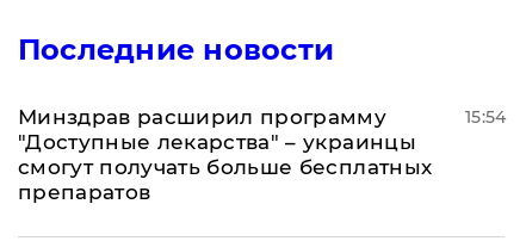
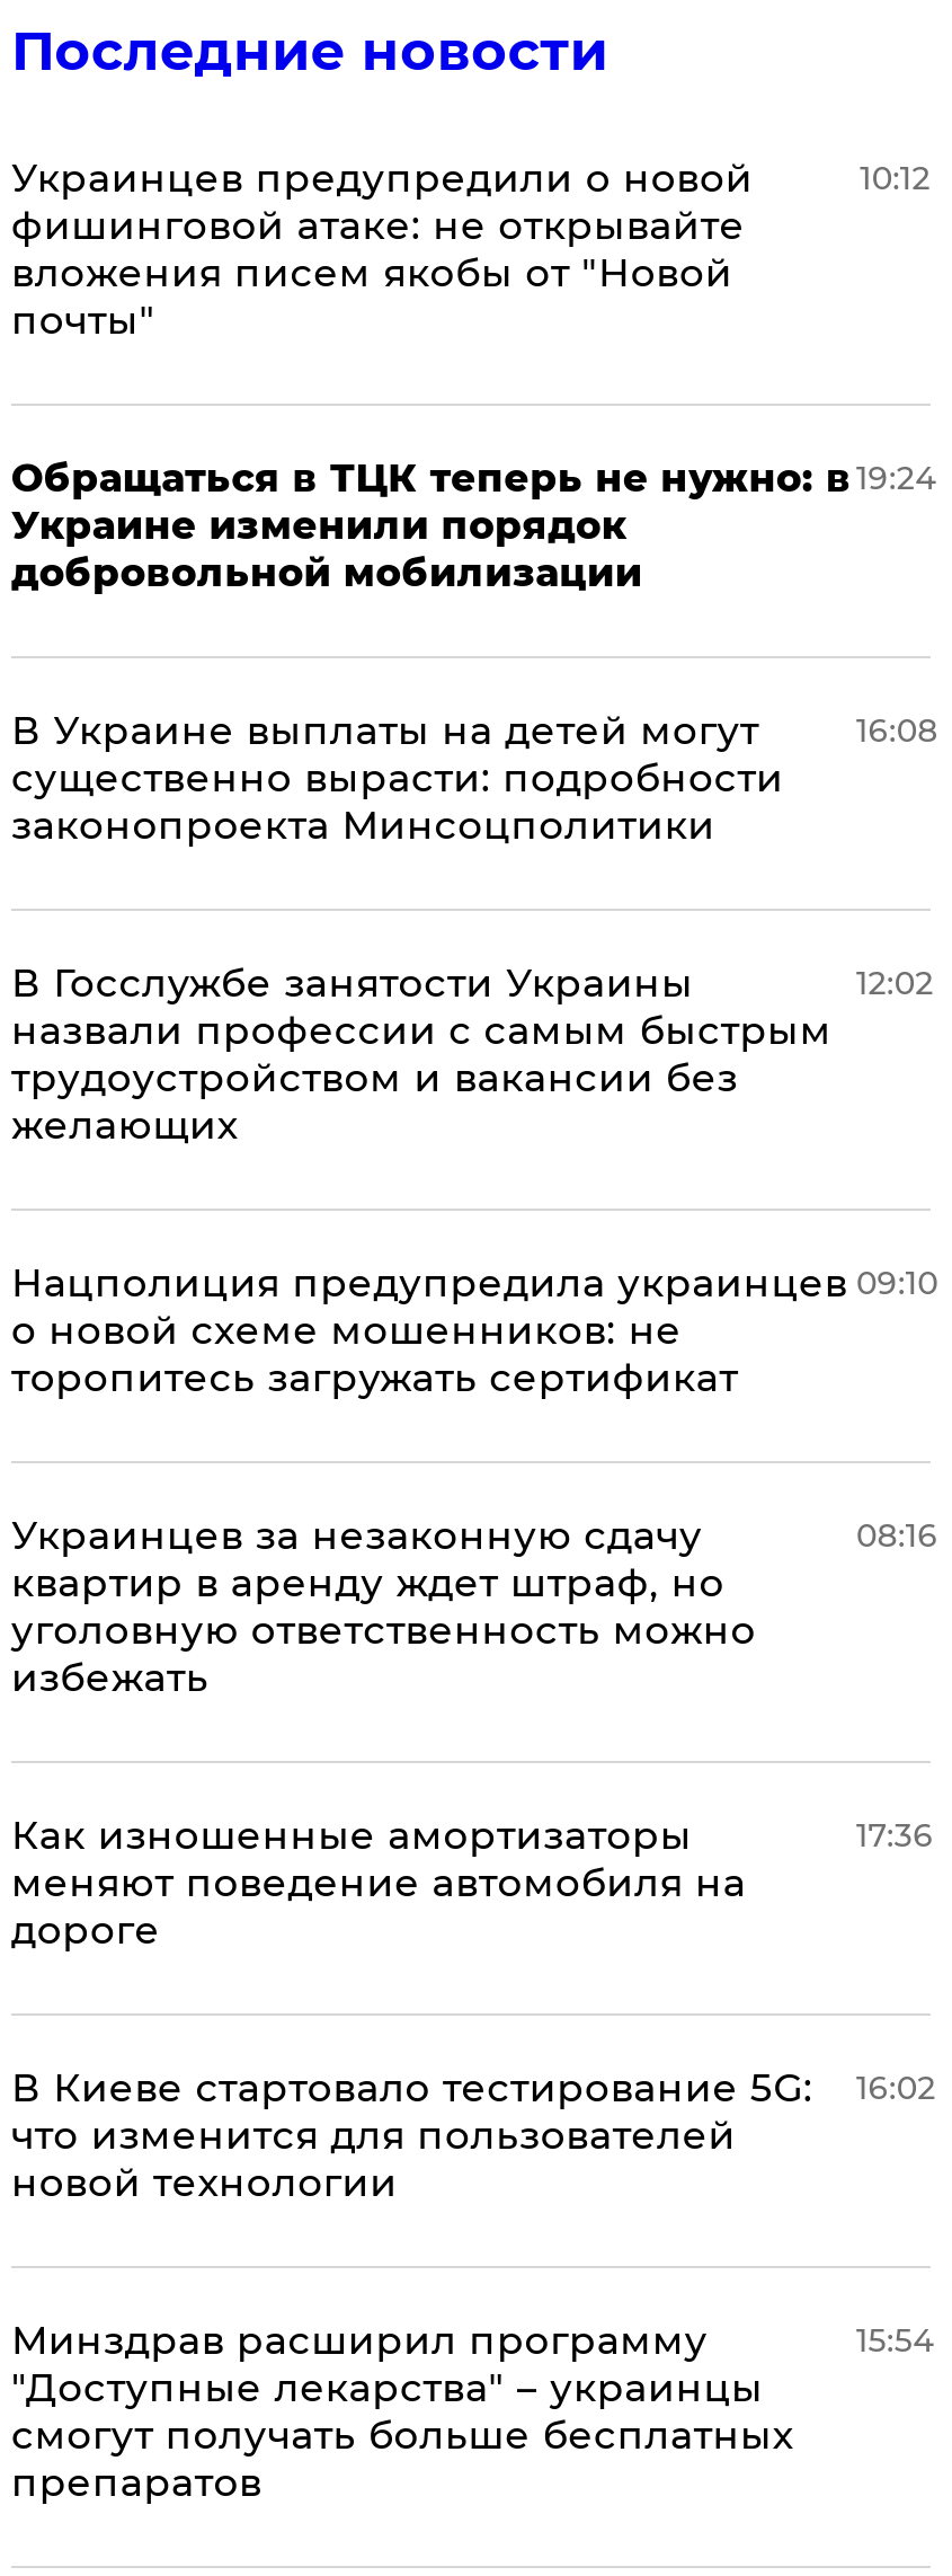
none -> [11,156,753,343] Украинцев предупредили о новой | фишинговой атаке: не открывайте | вложения писем якобы от "Новой | почты"
none -> [11,455,852,595] Обращаться в ТЦК теперь не нужно: в | Украине изменили порядок | добровольной мобилизации
none -> [11,708,784,848] В Украине выплаты на детей могут | существенно вырасти: подробности | законопроекта Минсоцполитики
none -> [11,961,832,1148] В Госслужбе занятости Украины | назвали профессии с самым быстрым | трудоустройством и вакансии без | желающих
none -> [11,1260,848,1400] Нацполиция предупредила украинцев | о новой схеме мошенников: не | торопитесь загружать сертификат
none -> [11,1513,756,1700] Украинцев за незаконную сдачу | квартир в аренду ждет штраф, но | уголовную ответственность можно | избежать
none -> [11,1813,746,1953] Как изношенные амортизаторы | меняют поведение автомобиля на | дороге
none -> [11,2065,813,2205] В Киеве стартовало тестирование 5G: | что изменится для пользователей | новой технологии
none -> [856,458,936,498] 19:24
none -> [856,710,938,751] 16:08
none -> [856,963,934,1003] 12:02
none -> [856,1263,938,1303] 09:10
none -> [856,1515,938,1556] 08:16
none -> [856,1815,934,1856] 17:36
none -> [856,2068,936,2108] 16:02
none -> [860,158,931,198] 10:12

